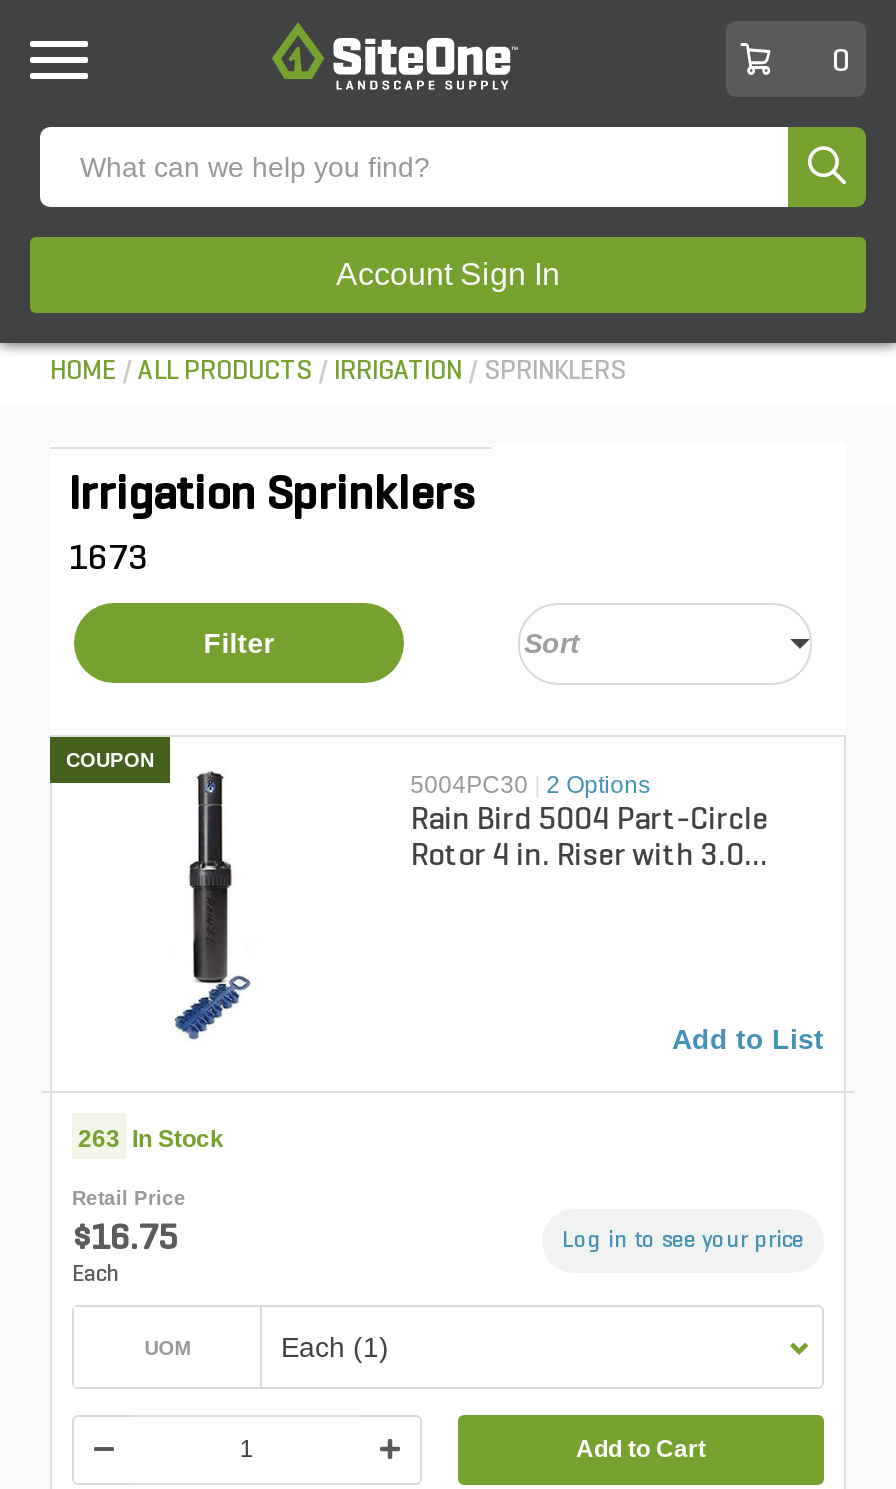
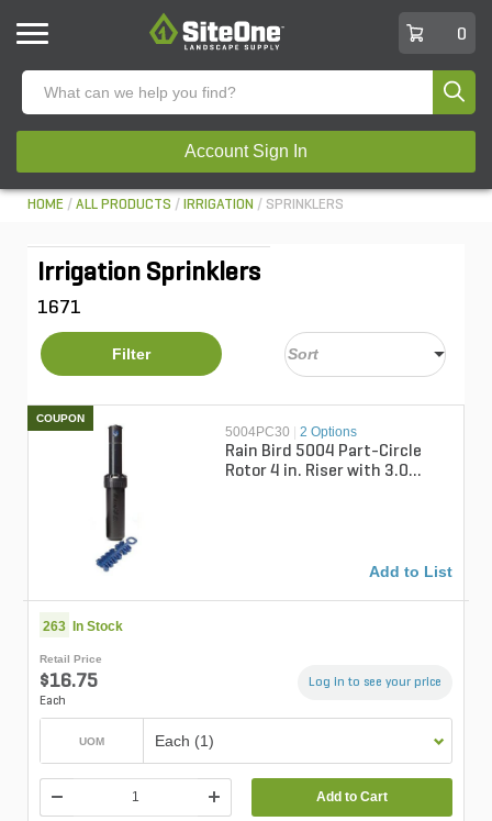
[68,541,148,579] 1673 -> [37,298,81,319] 1671

